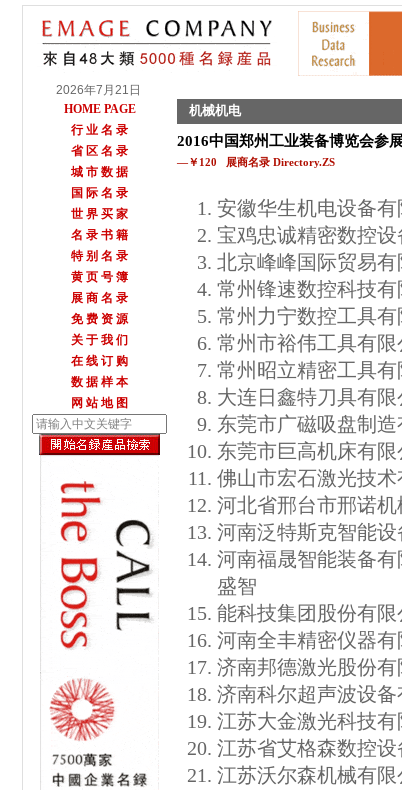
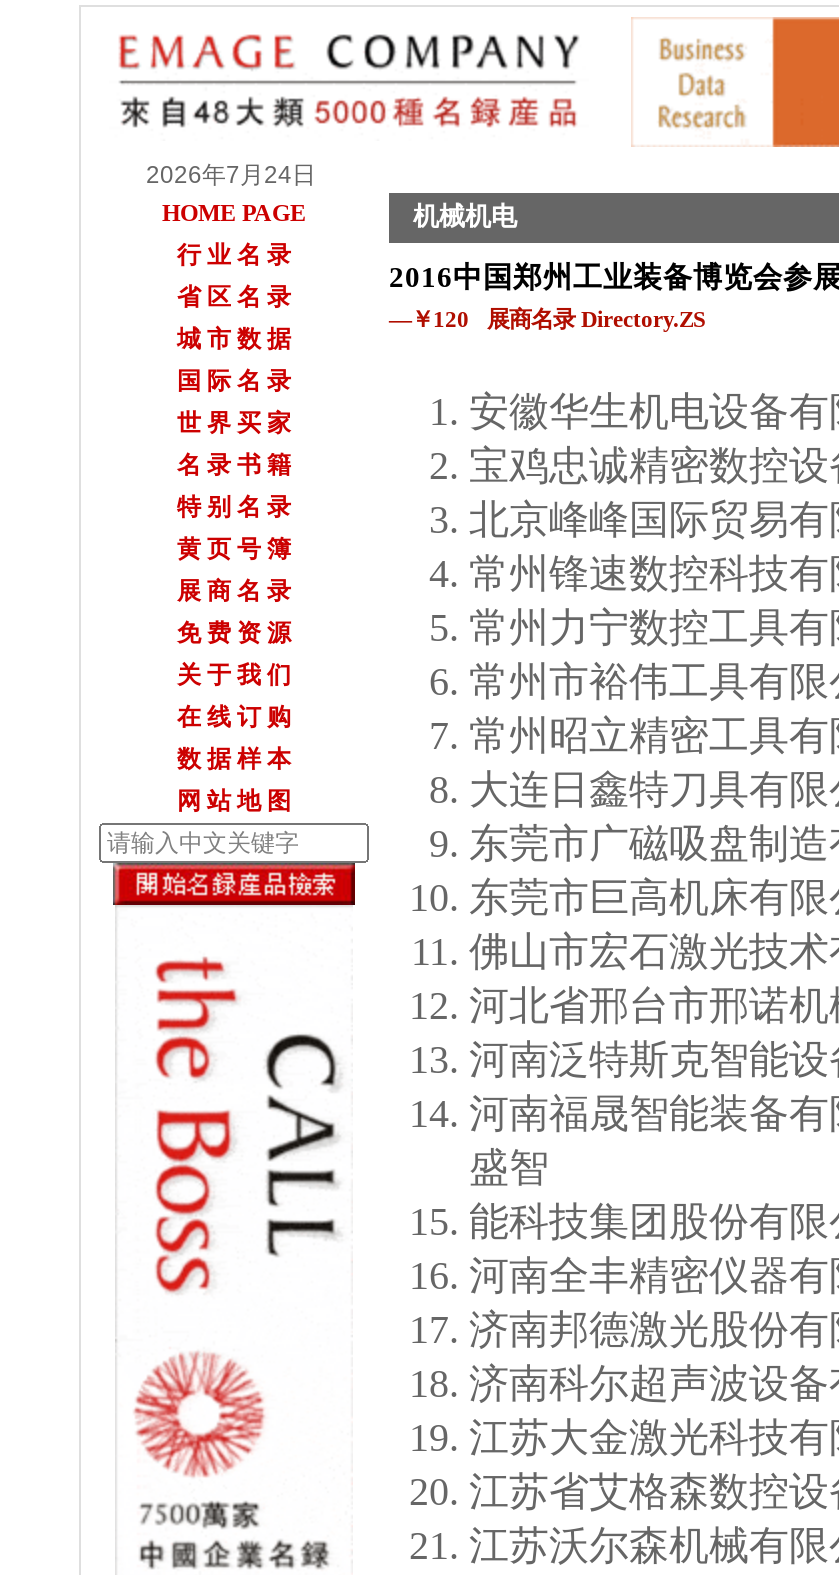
[52,83,140,97] 2026年7月21日 -> [140,161,316,189] 2026年7月24日

